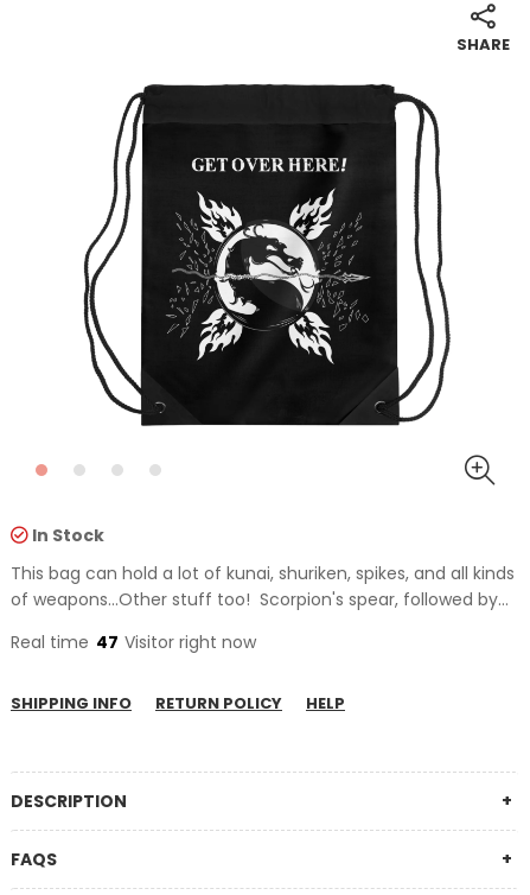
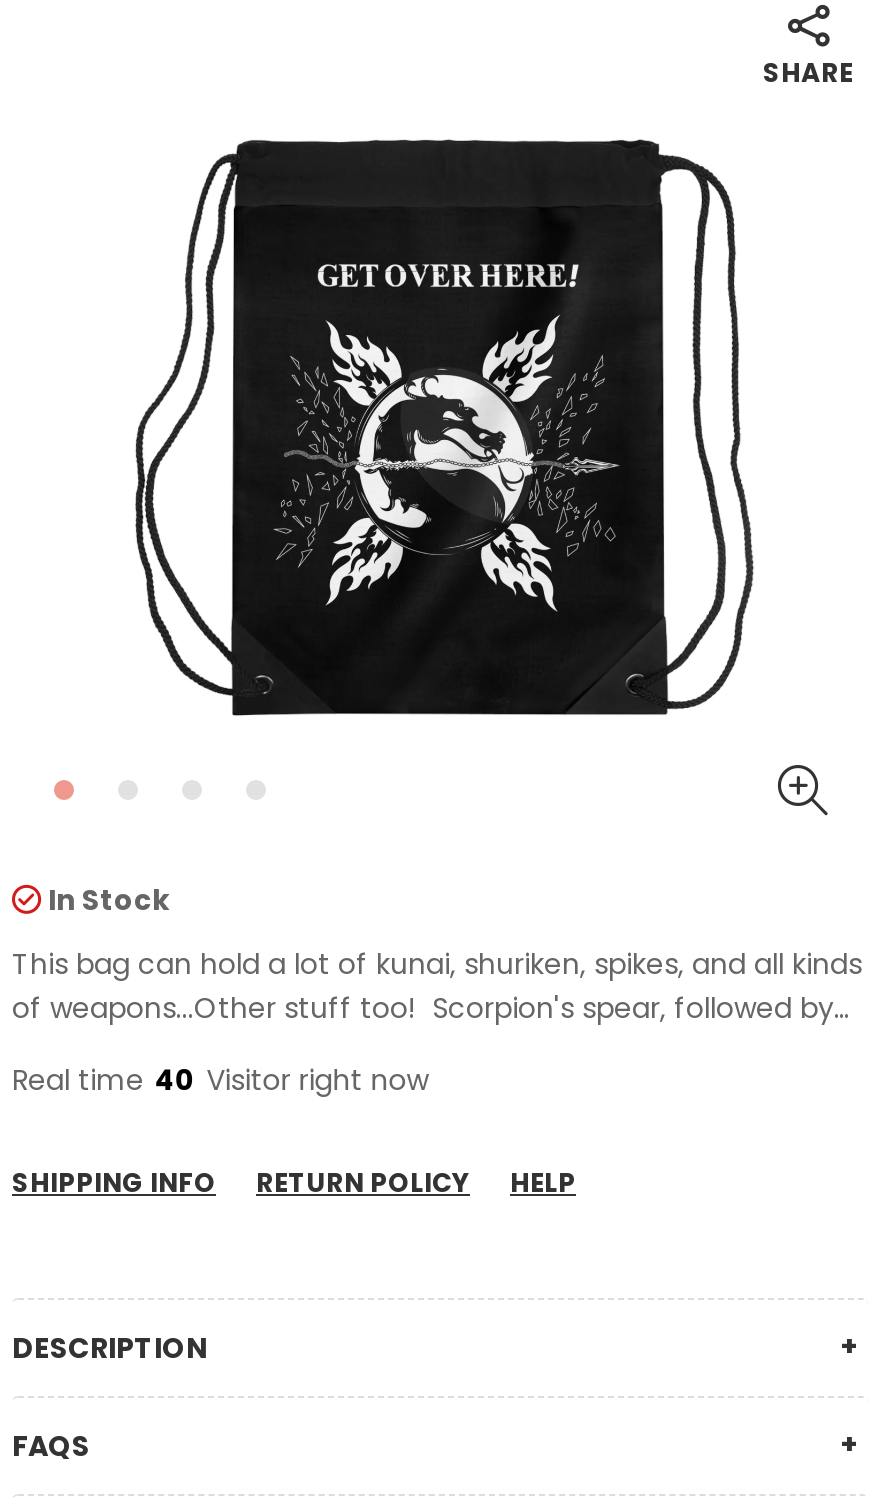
[11,631,256,654] Real time 47 Visitor right now -> [12,1060,428,1100] Real time 40 Visitor right now

